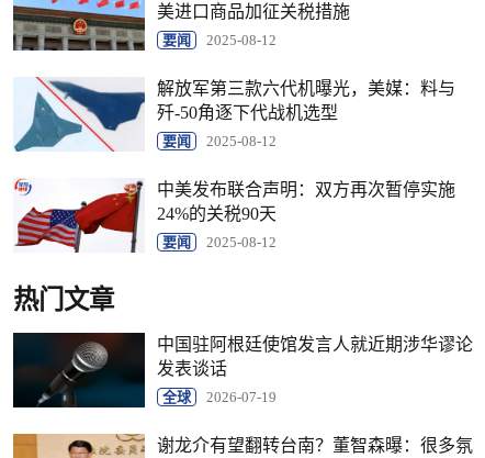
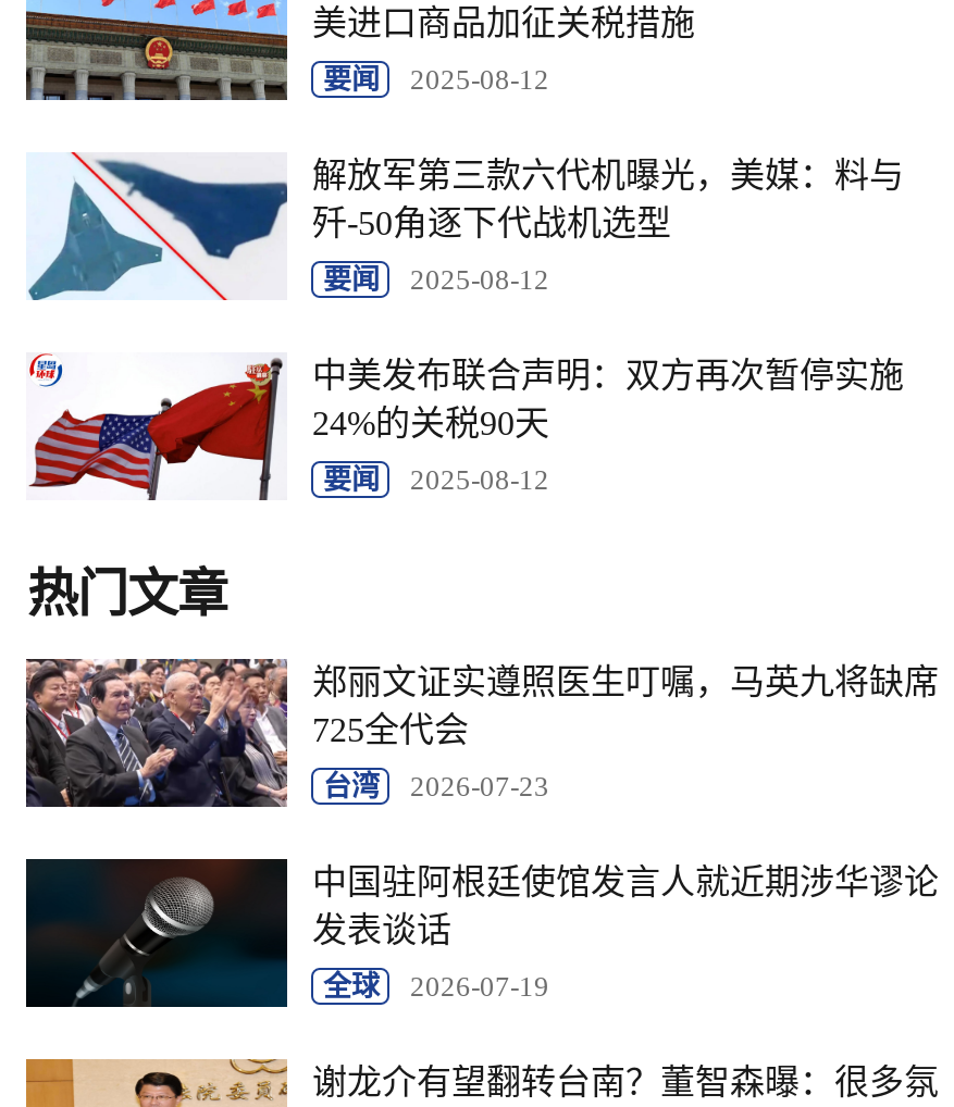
none -> [24,657,939,809] [image] | 郑丽文证实遵照医生叮嘱，马英九将缺席 | 725全代会 | 台湾 | 2026-07-23

